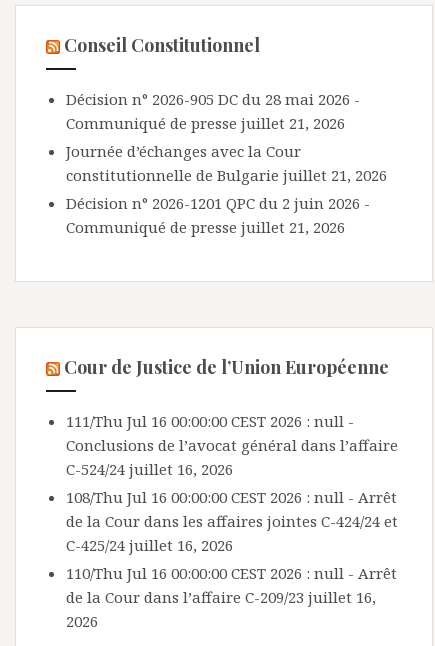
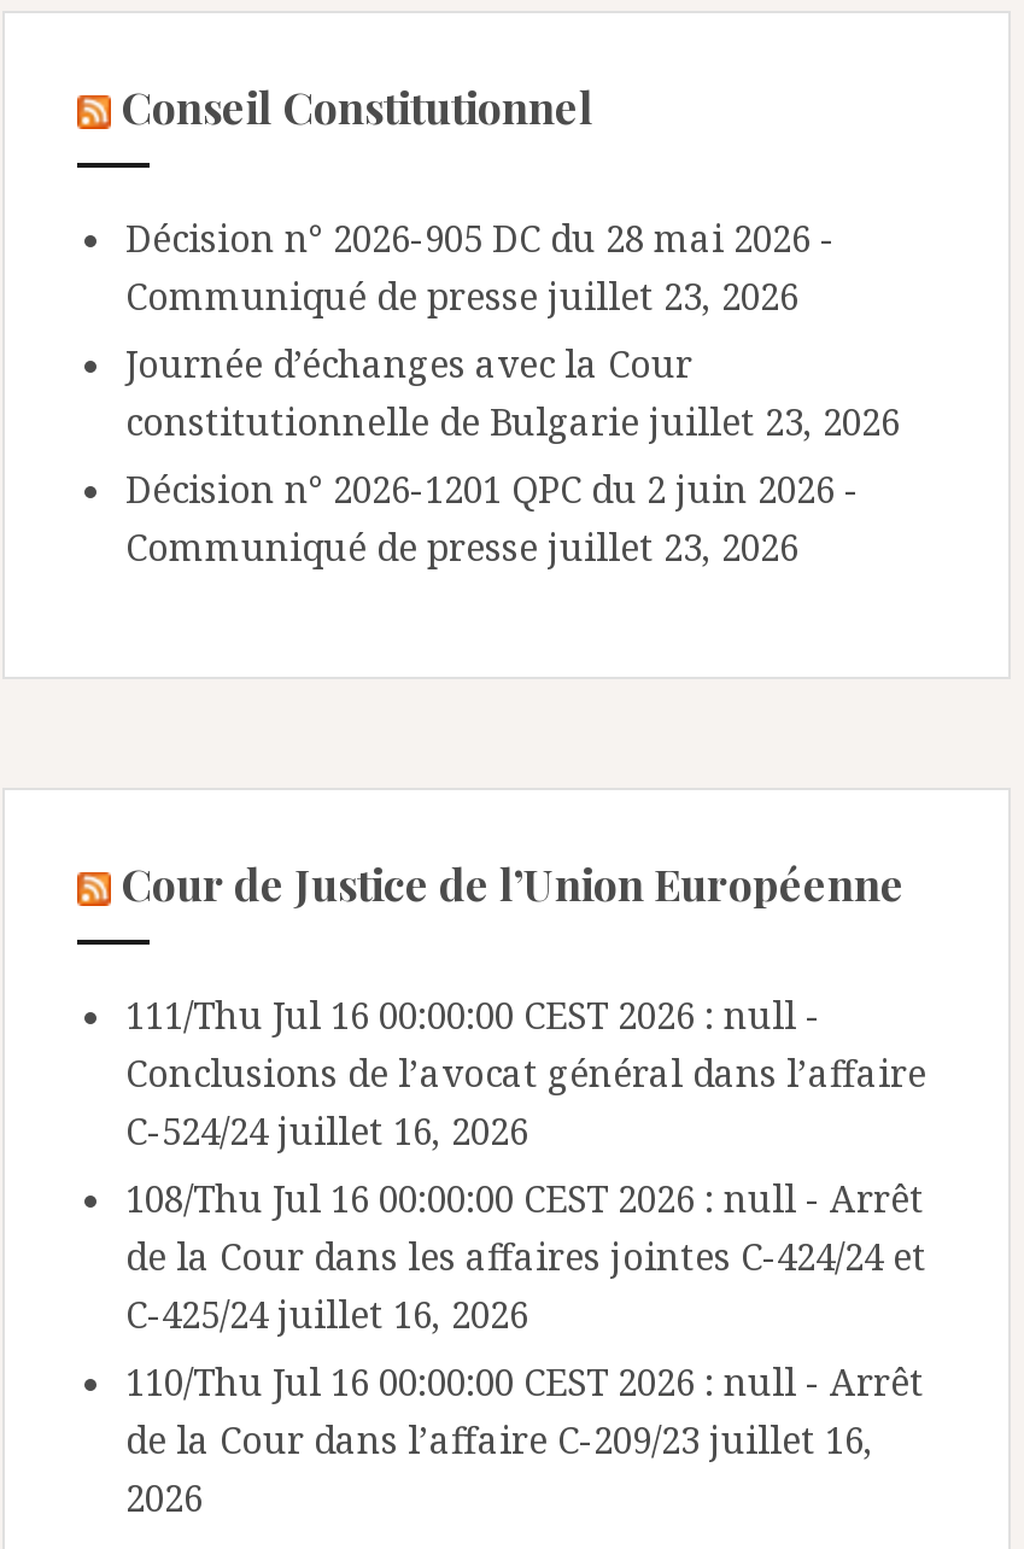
[66,113,345,133] Communiqué de presse juillet 21, 2026 -> [125,271,798,320] Communiqué de presse juillet 23, 2026
[66,165,387,185] constitutionnelle de Bulgarie juillet 21, 2026 -> [125,397,900,445] constitutionnelle de Bulgarie juillet 23, 2026
[66,217,345,237] Communiqué de presse juillet 21, 2026 -> [125,522,798,571] Communiqué de presse juillet 23, 2026

